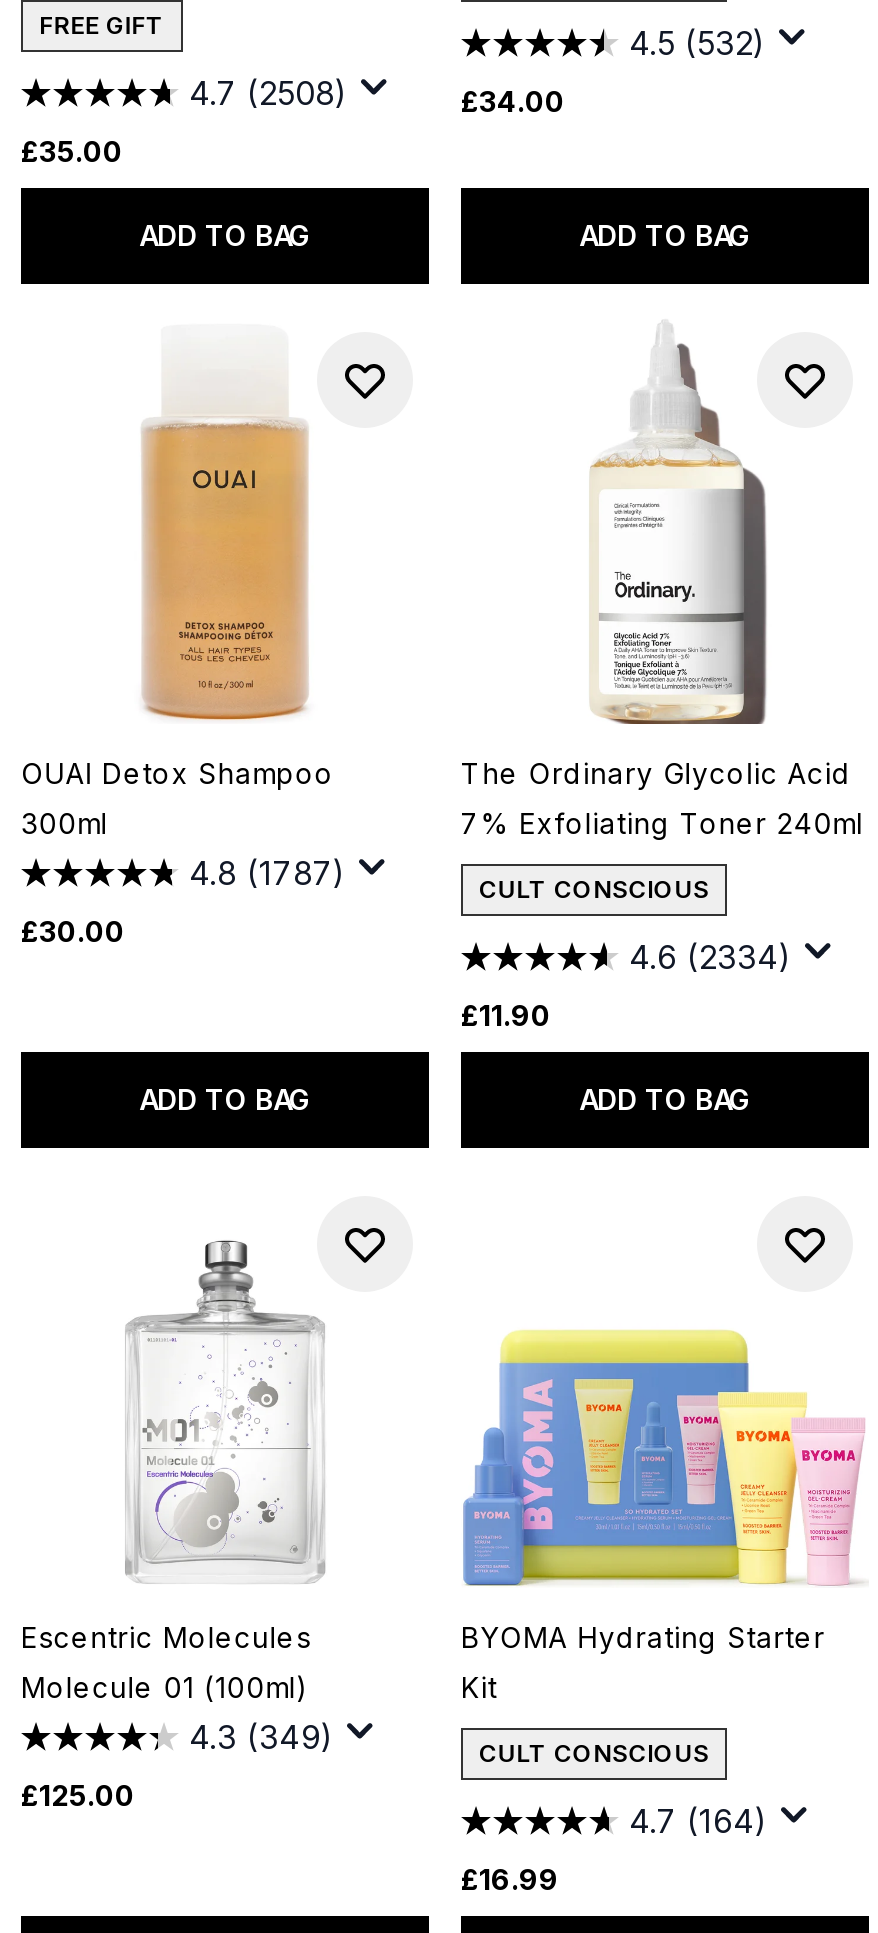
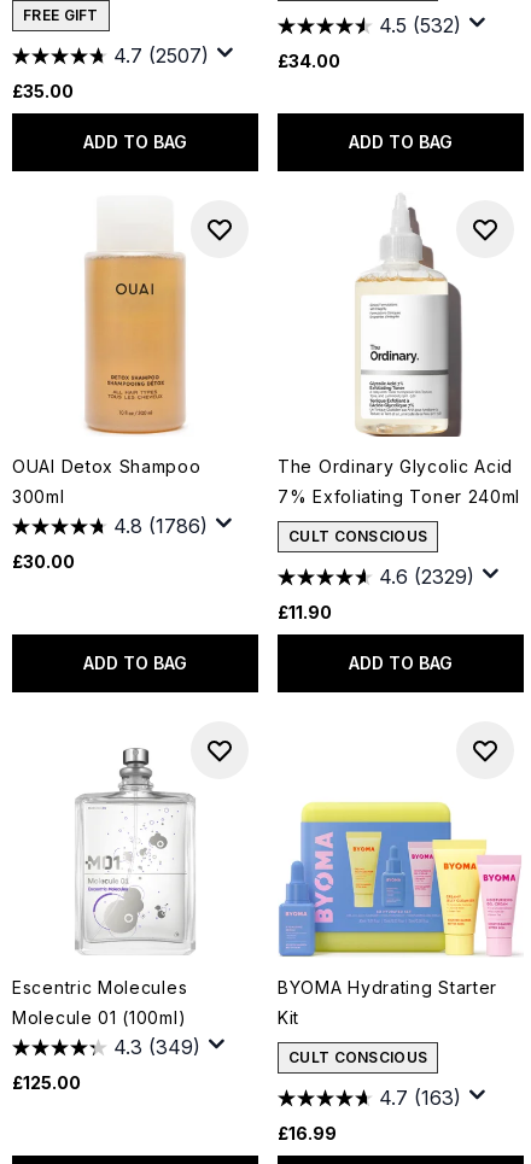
[189,72,347,112] 4.7 (2508) -> [113,43,209,68] 4.7 (2507)
[189,852,345,892] 4.8 (1787) -> [113,514,208,538] 4.8 (1786)
[629,936,791,976] 4.6 (2334) -> [379,565,474,589] 4.6 (2329)
[629,1800,767,1840] 4.7 (164) -> [379,1086,461,1110] 4.7 (163)

